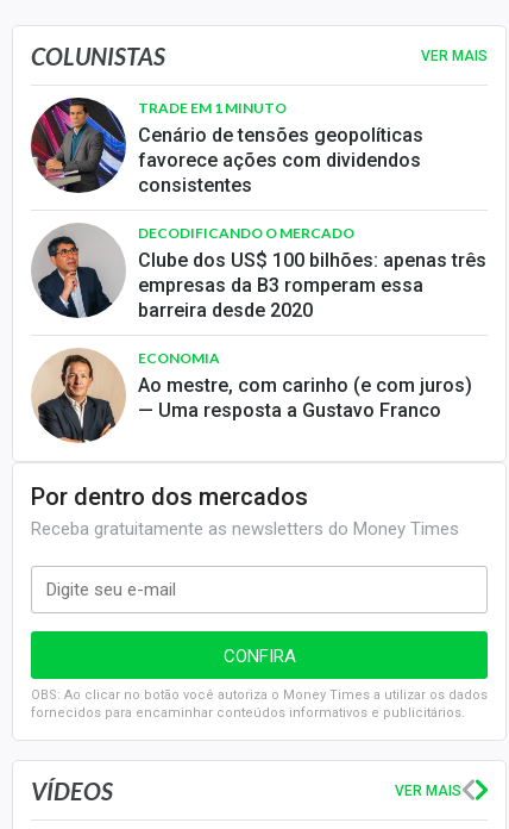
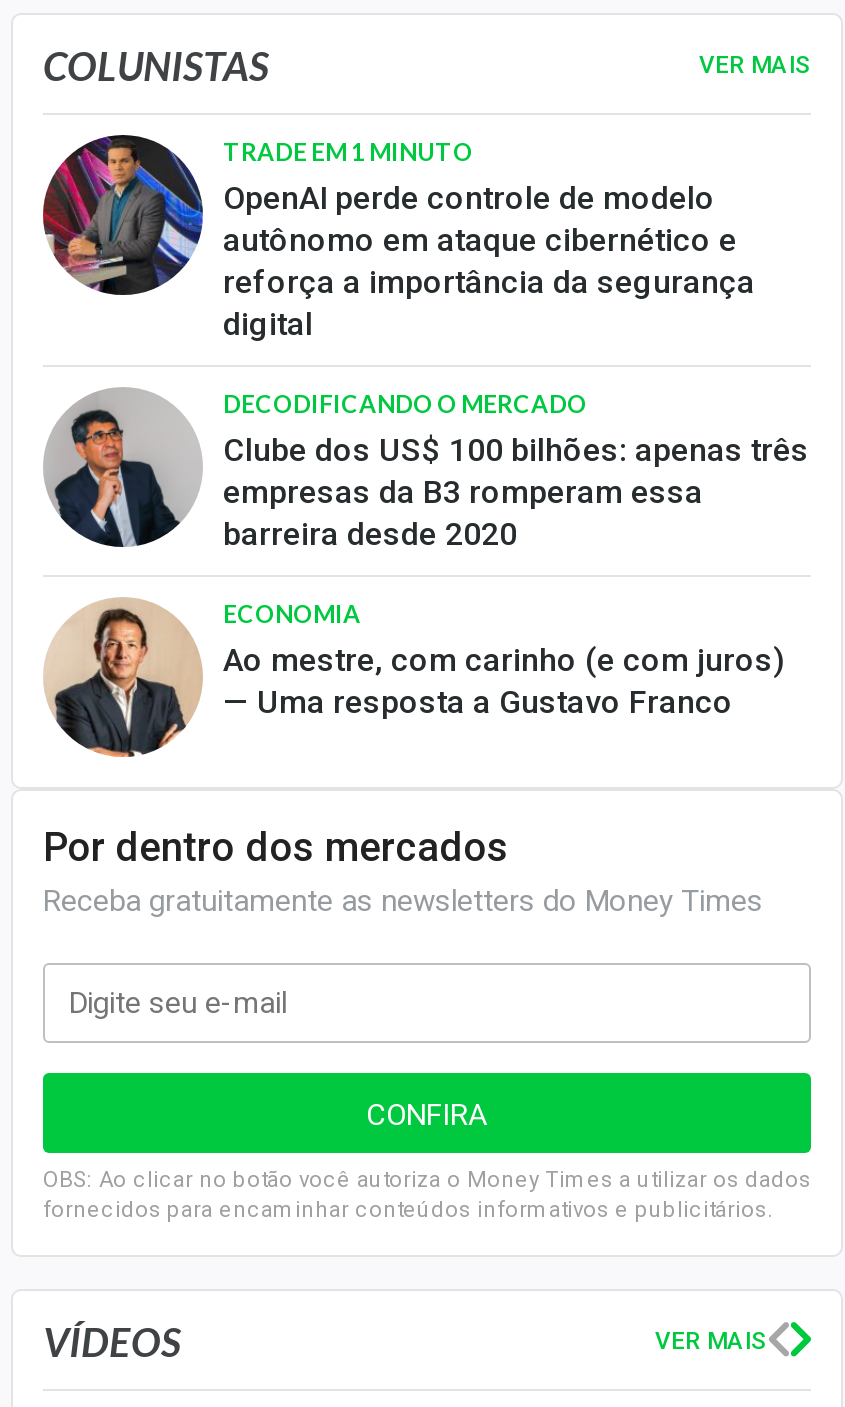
[138,124,423,196] Cenário de tensões geopolíticas | favorece ações com dividendos | consistentes -> [223,179,755,343] OpenAI perde controle de modelo | autônomo em ataque cibernético e | reforça a importância da segurança | digital

